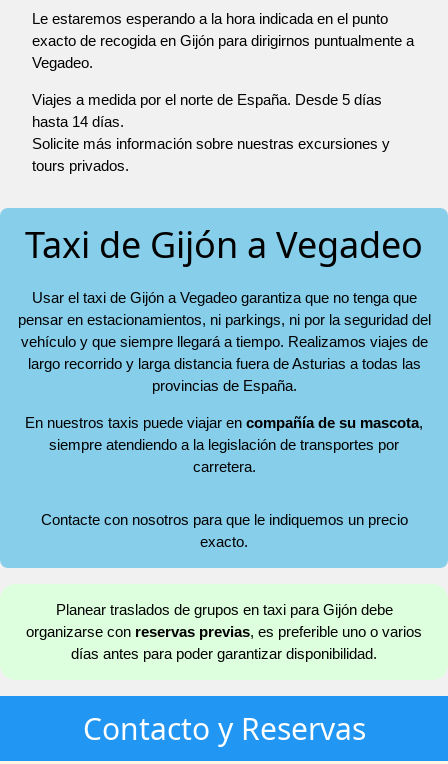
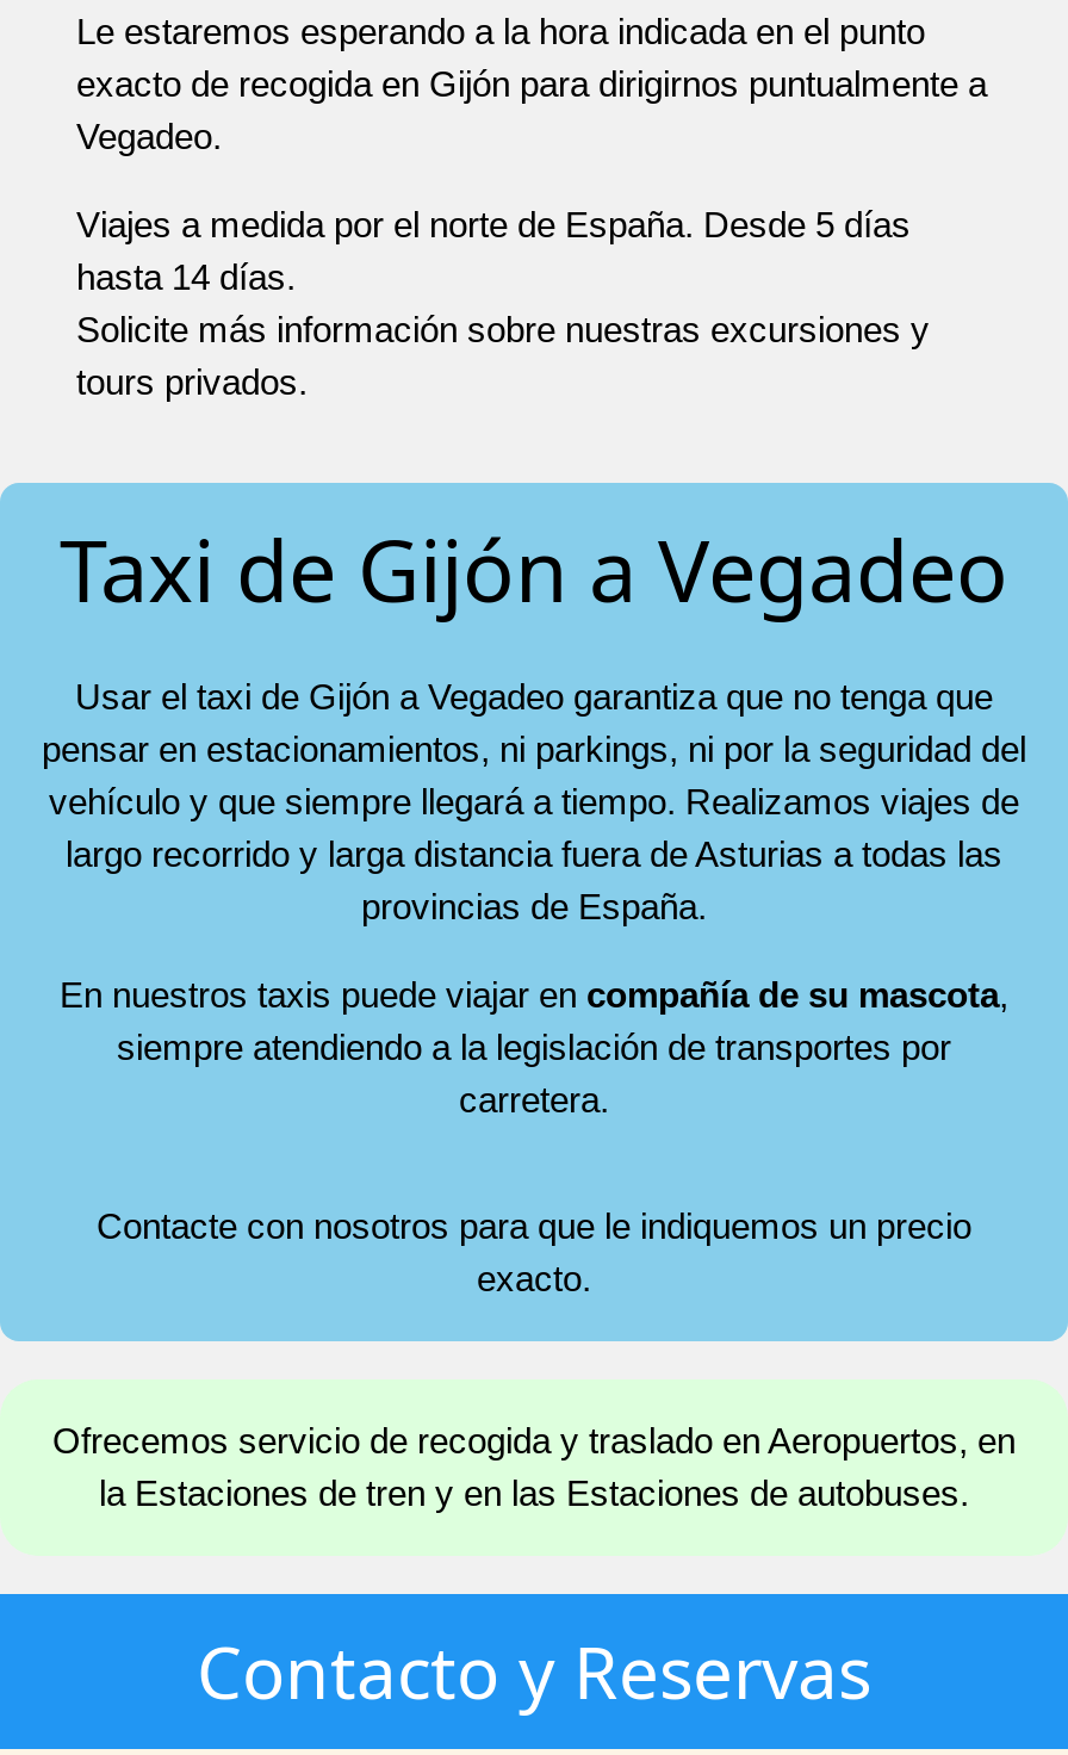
[26,601,422,662] Planear traslados de grupos en taxi para Gijón debe | organizarse con reservas previas, es preferible uno o varios | días antes para poder garantizar disponibilidad. -> [52,1420,1016,1513] Ofrecemos servicio de recogida y traslado en Aeropuertos, en | la Estaciones de tren y en las Estaciones de autobuses.

